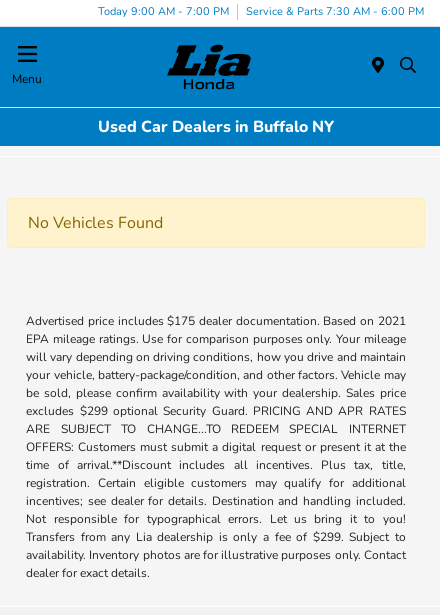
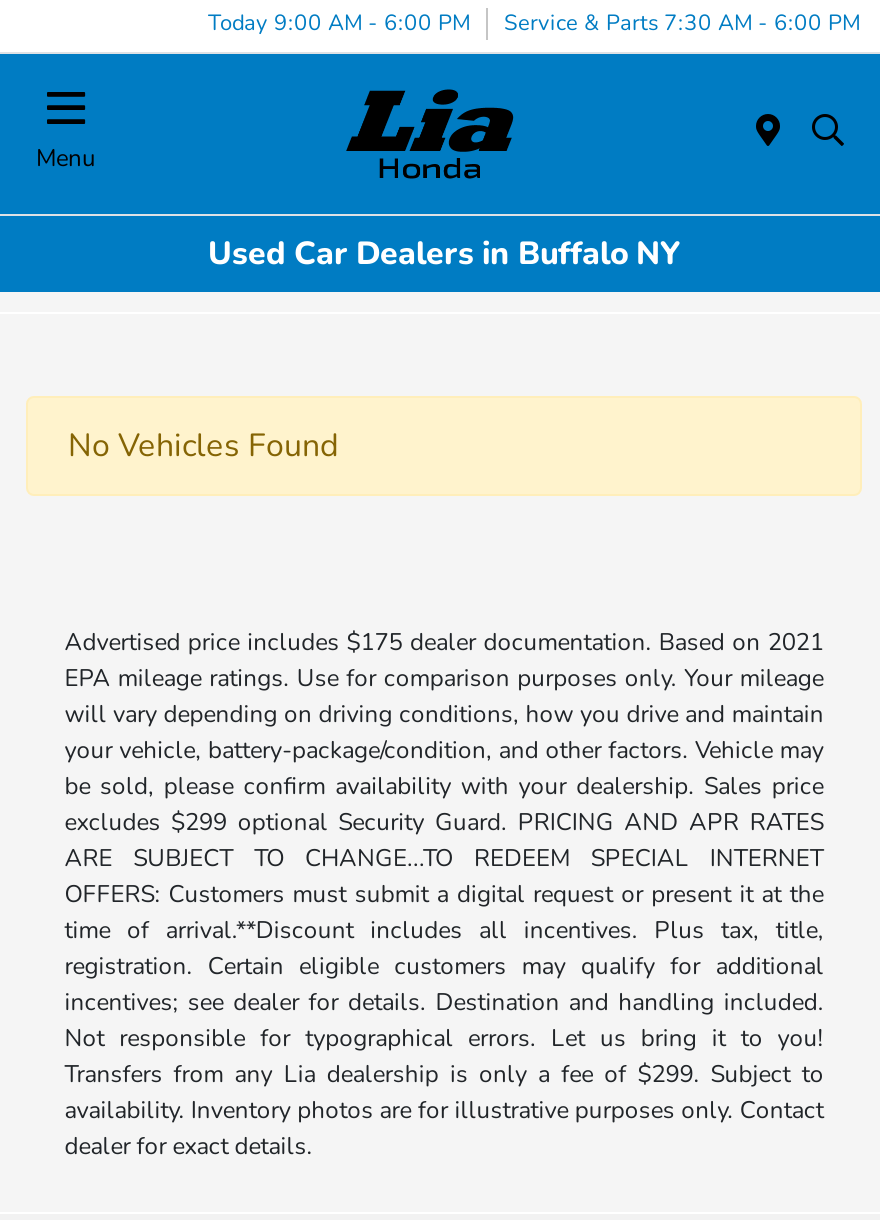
[98,3,424,18] Today 9:00 AM - 7:00 PM Service & Parts 7:30 AM - 6:00 PM -> [208,7,860,37] Today 9:00 AM - 6:00 PM Service & Parts 7:30 AM - 6:00 PM

